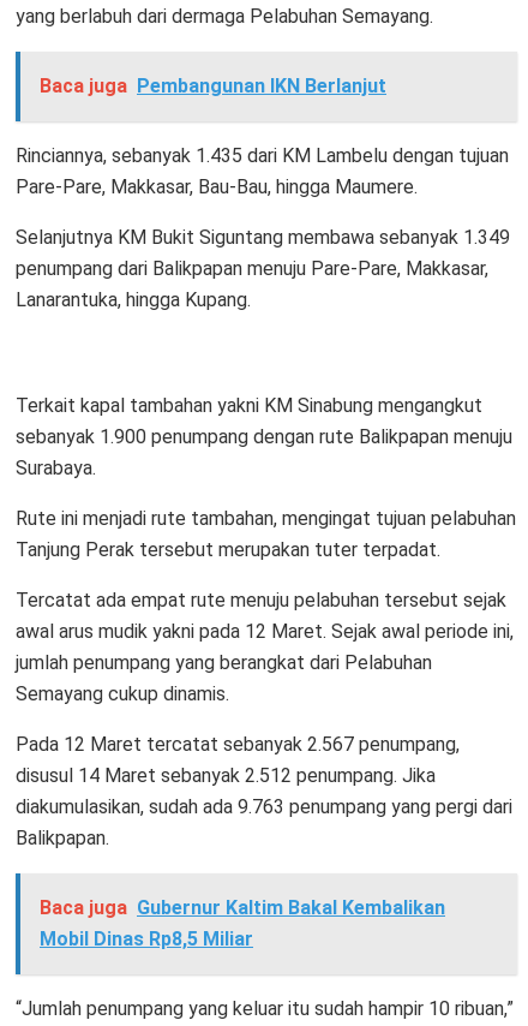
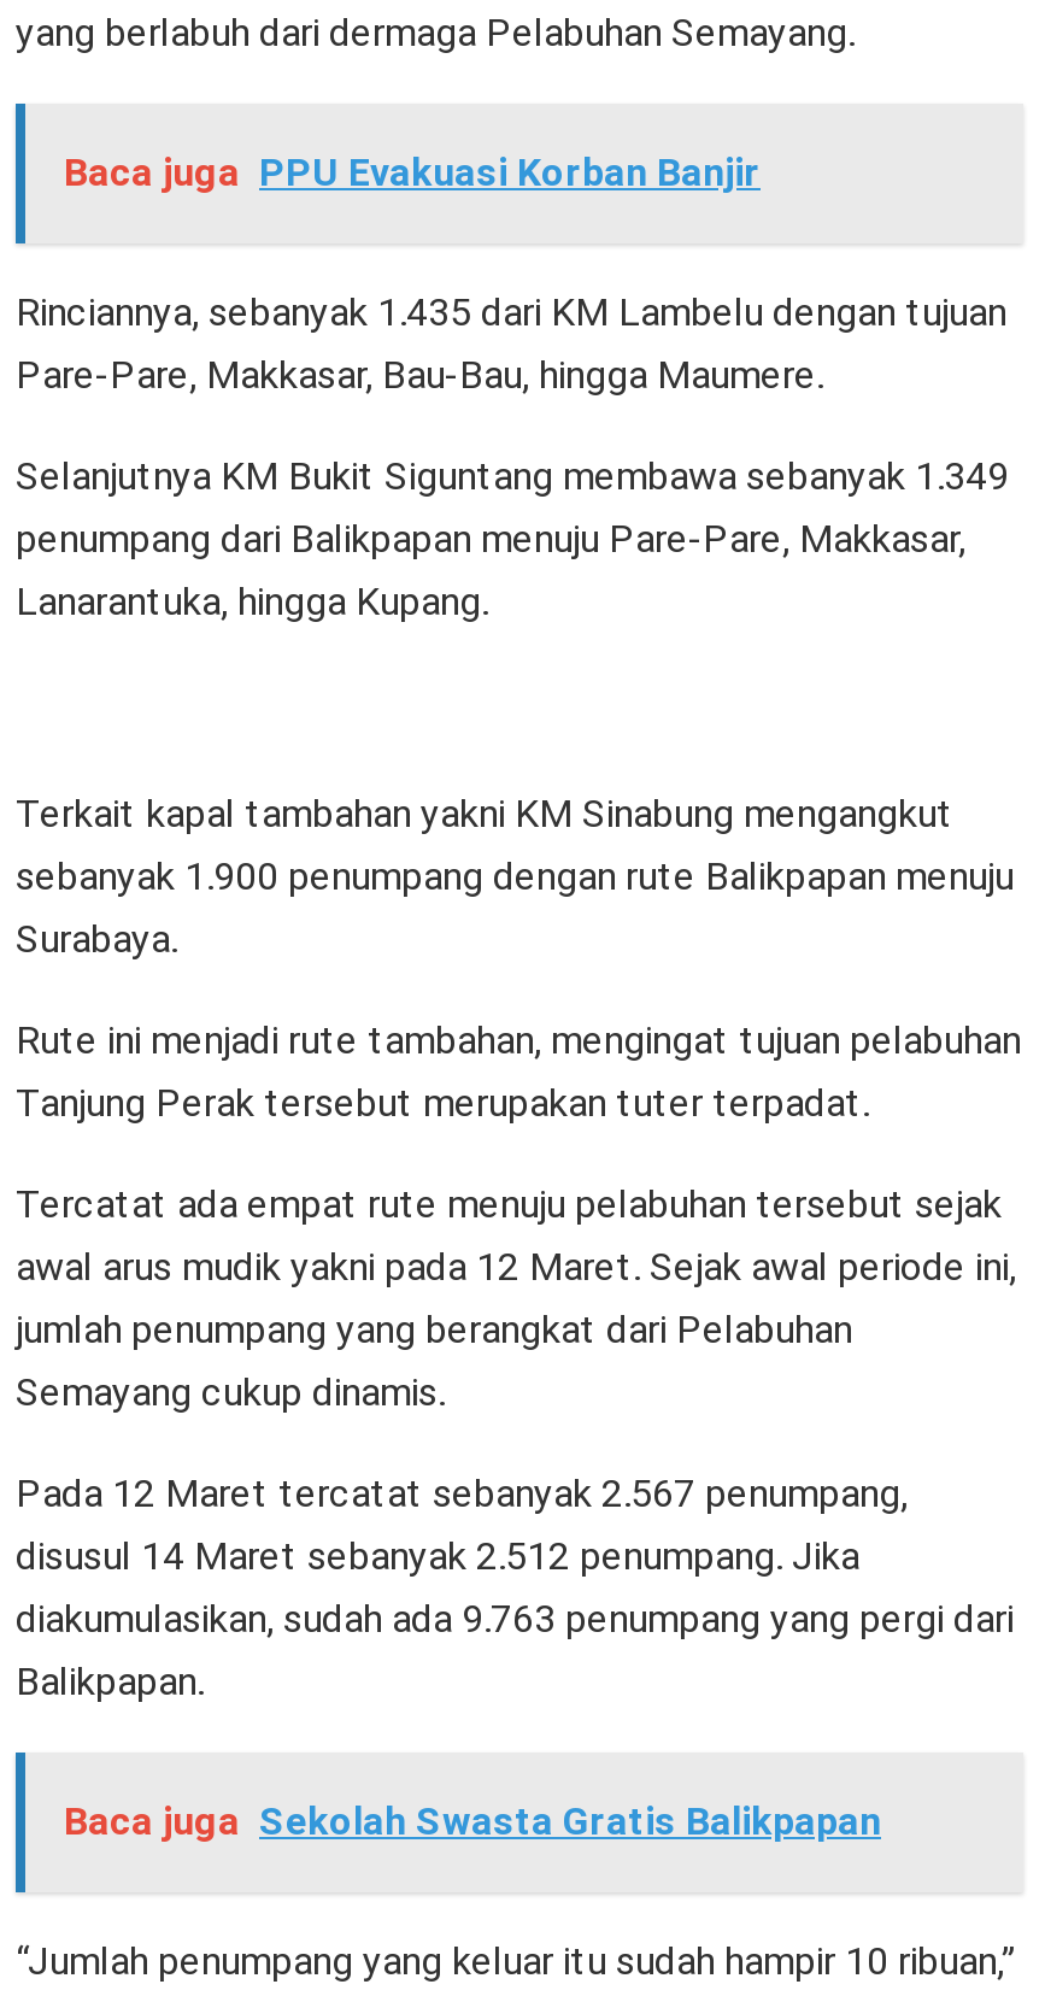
[40,75,386,98] Baca juga Pembangunan IKN Berlanjut -> [64,150,761,196] Baca juga PPU Evakuasi Korban Banjir
[40,897,445,951] Baca juga Gubernur Kaltim Bakal Kembalikan | Mobil Dinas Rp8,5 Miliar -> [64,1799,881,1845] Baca juga Sekolah Swasta Gratis Balikpapan

